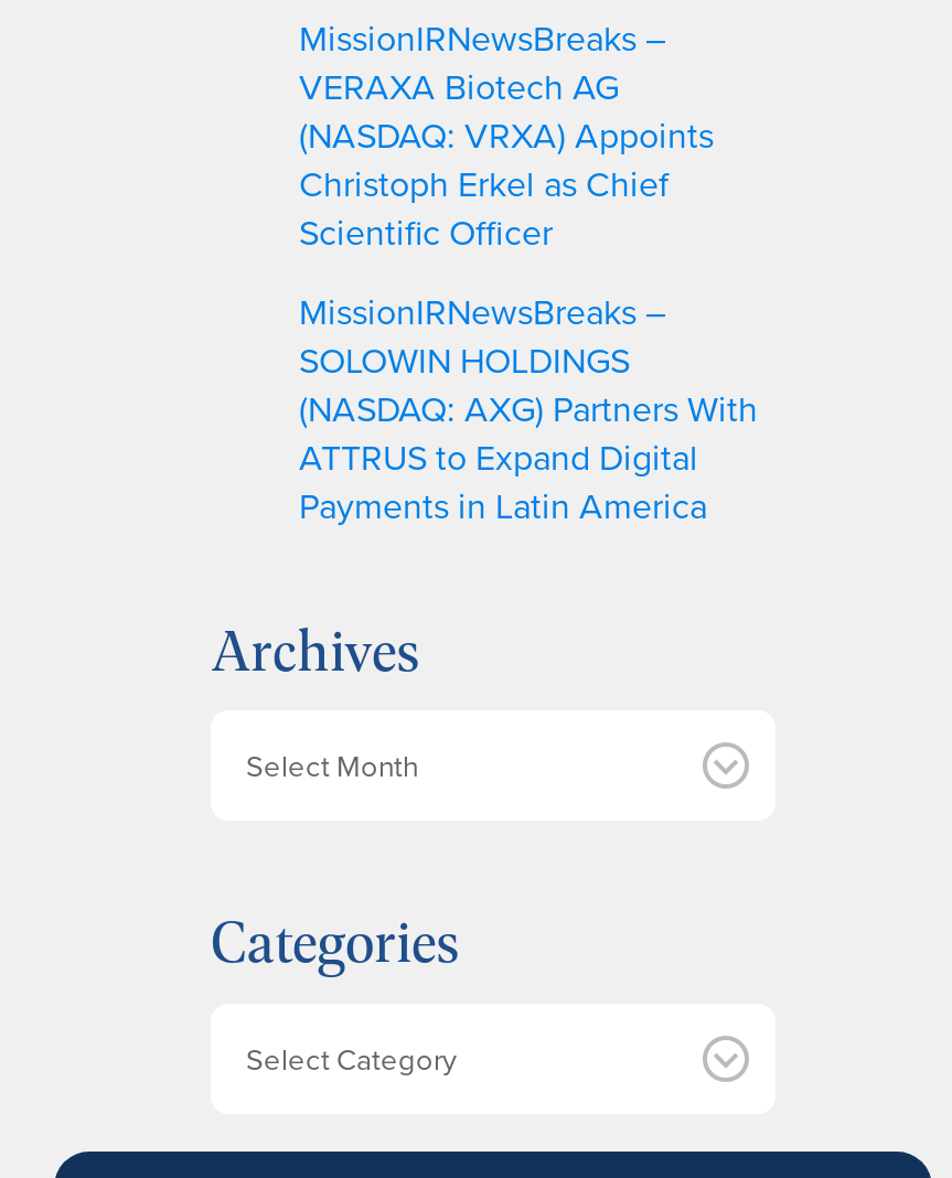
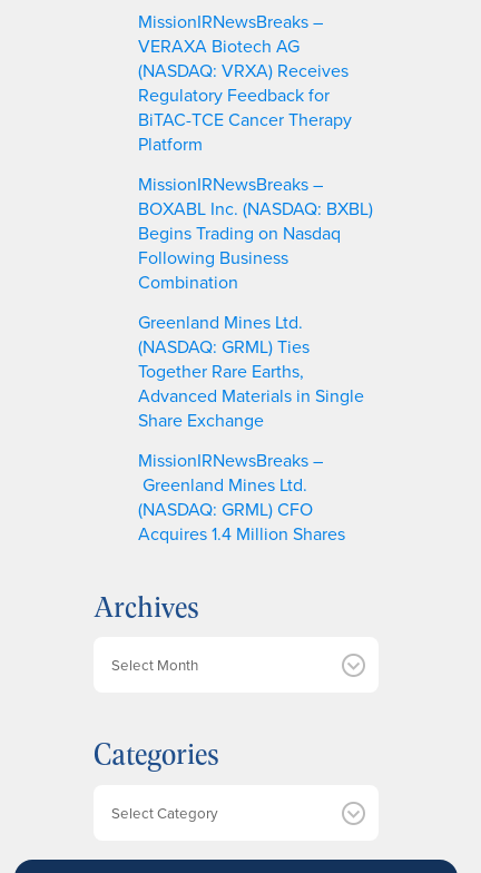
[299,110,714,255] (NASDAQ: VRXA) Appoints | Christoph Erkel as Chief | Scientific Officer -> [138,58,352,156] (NASDAQ: VRXA) Receives | Regulatory Feedback for | BiTAC-TCE Cancer Therapy | Platform
[299,335,758,529] SOLOWIN HOLDINGS | (NASDAQ: AXG) Partners With | ATTRUS to Expand Digital | Payments in Latin America -> [138,196,373,545] BOXABL Inc. (NASDAQ: BXBL) | Begins Trading on Nasdaq | Following Business | Combination | Greenland Mines Ltd. | (NASDAQ: GRML) Ties | Together Rare Earths, | Advanced Materials in Single | Share Exchange | MissionIRNewsBreaks – | Greenland Mines Ltd. | (NASDAQ: GRML) CFO | Acquires 1.4 Million Shares

